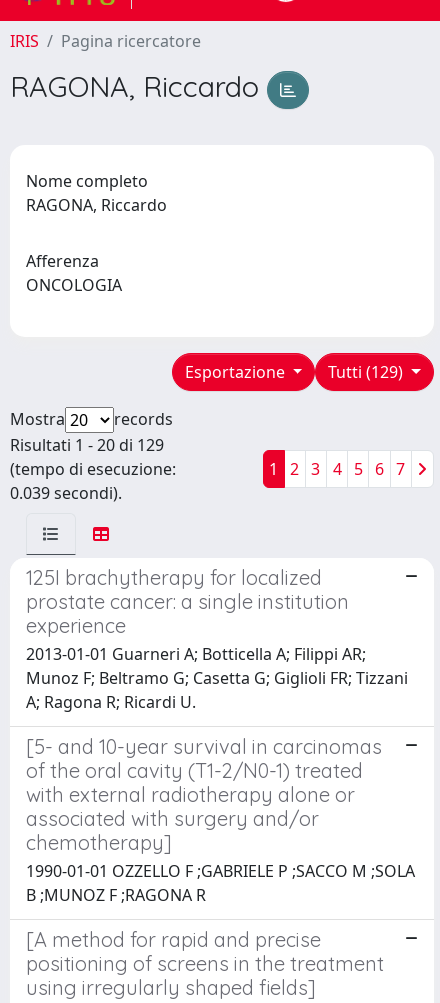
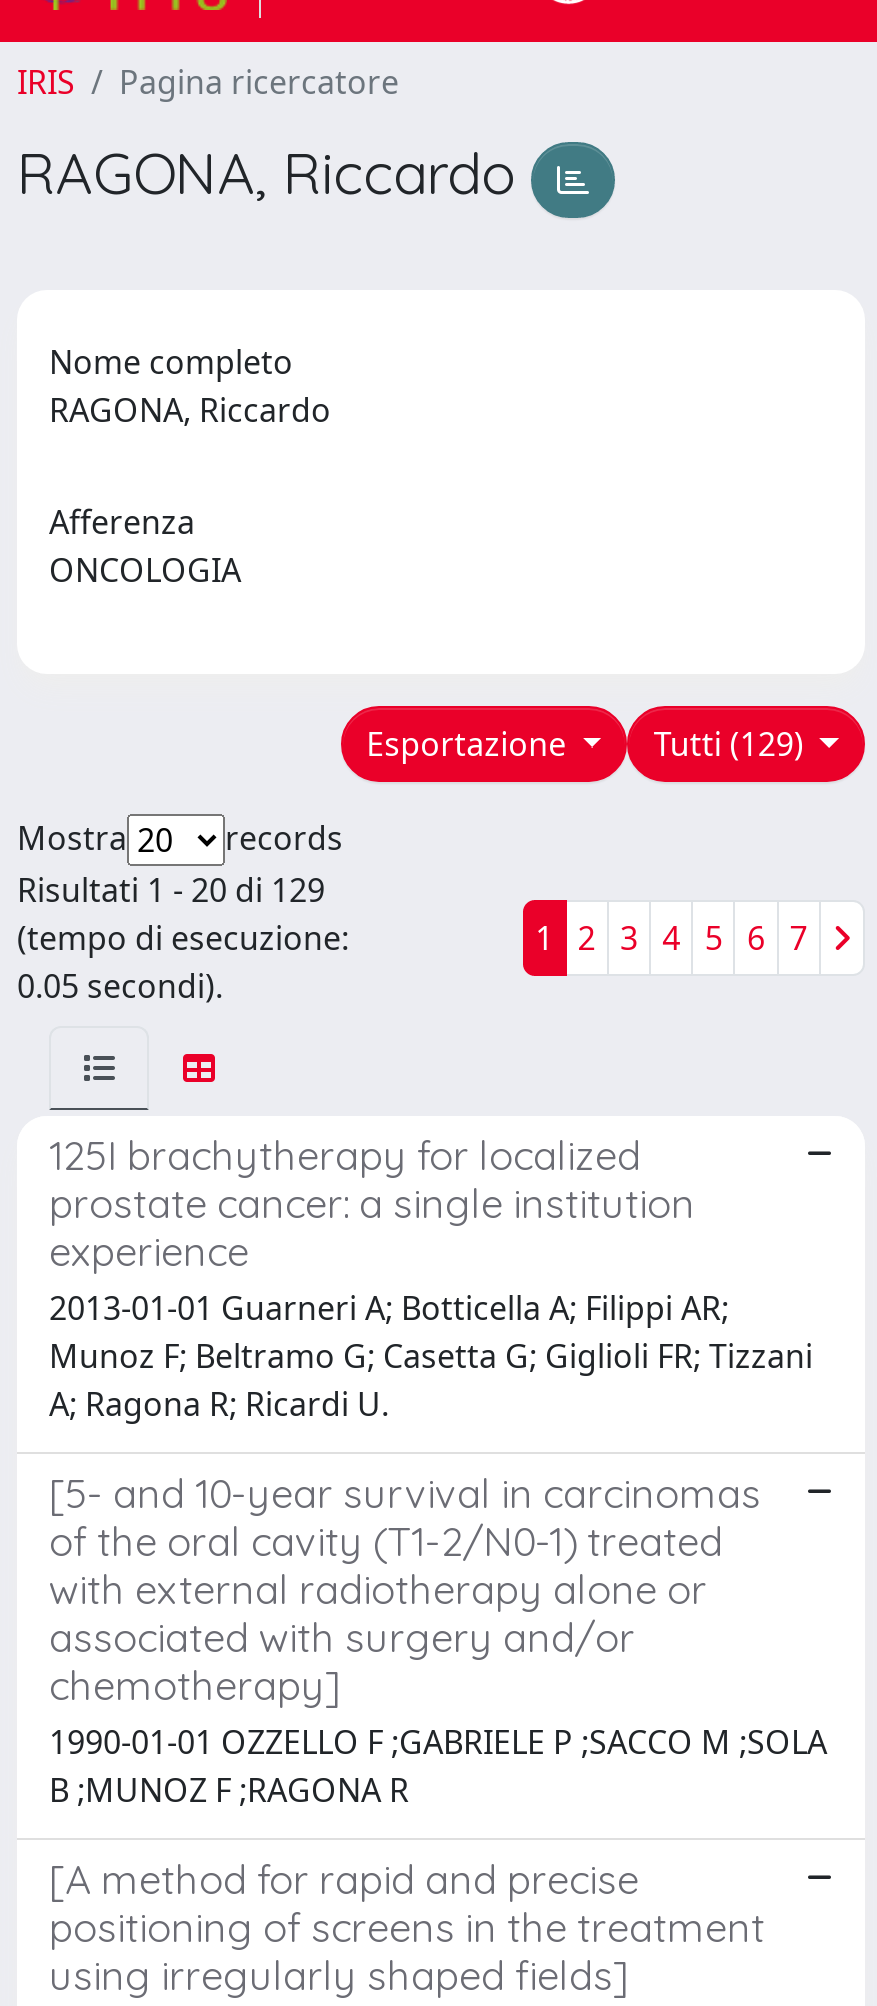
[10,482,122,504] 0.039 secondi). -> [17,964,223,1008] 0.05 secondi).

